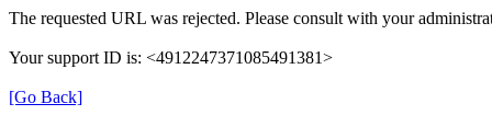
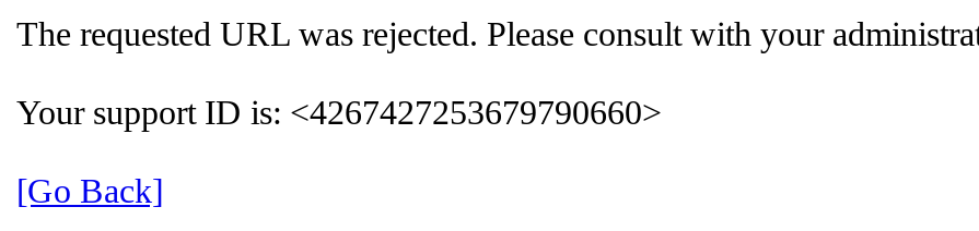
[9,48,333,67] Your support ID is: <4912247371085491381> -> [16,94,662,131] Your support ID is: <4267427253679790660>

